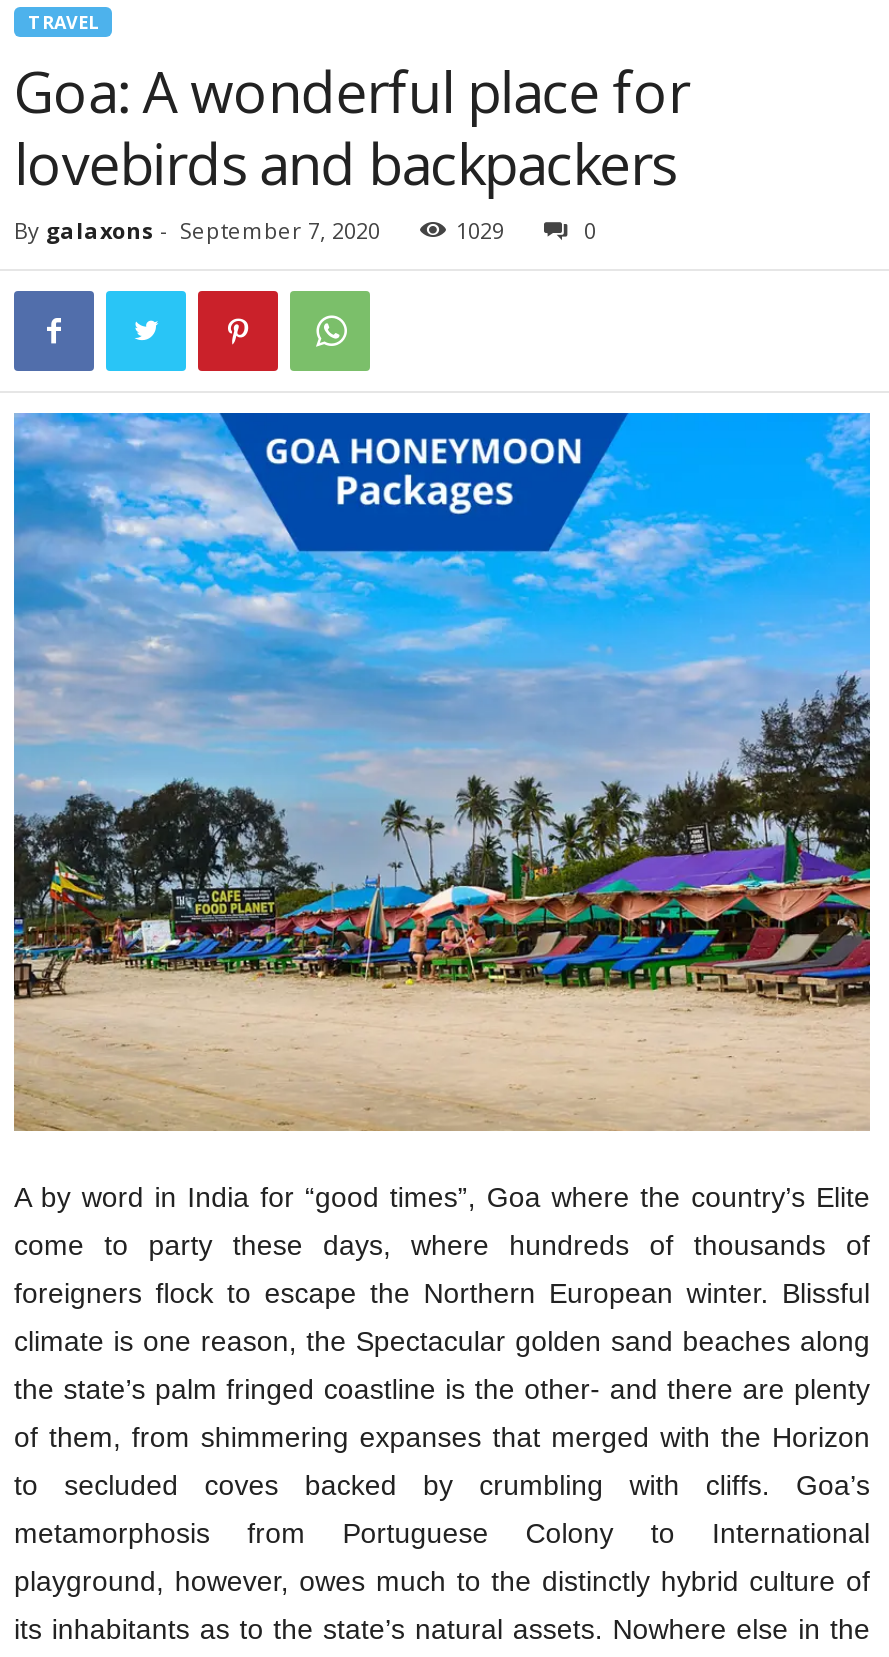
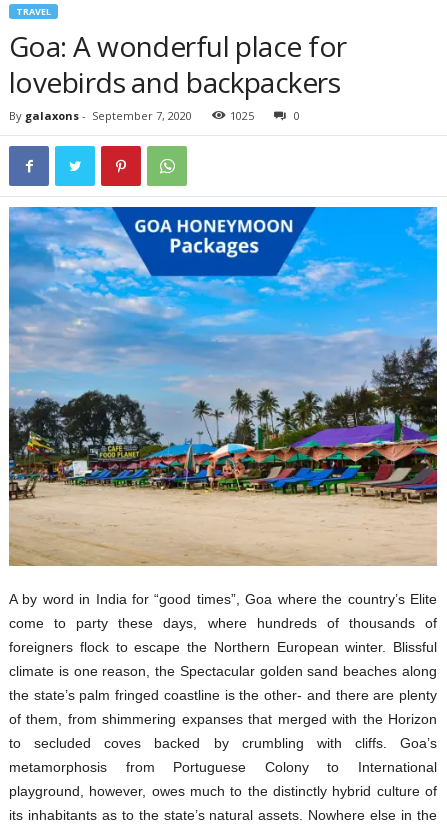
[456,215,504,245] 1029 -> [230,108,254,123] 1025

